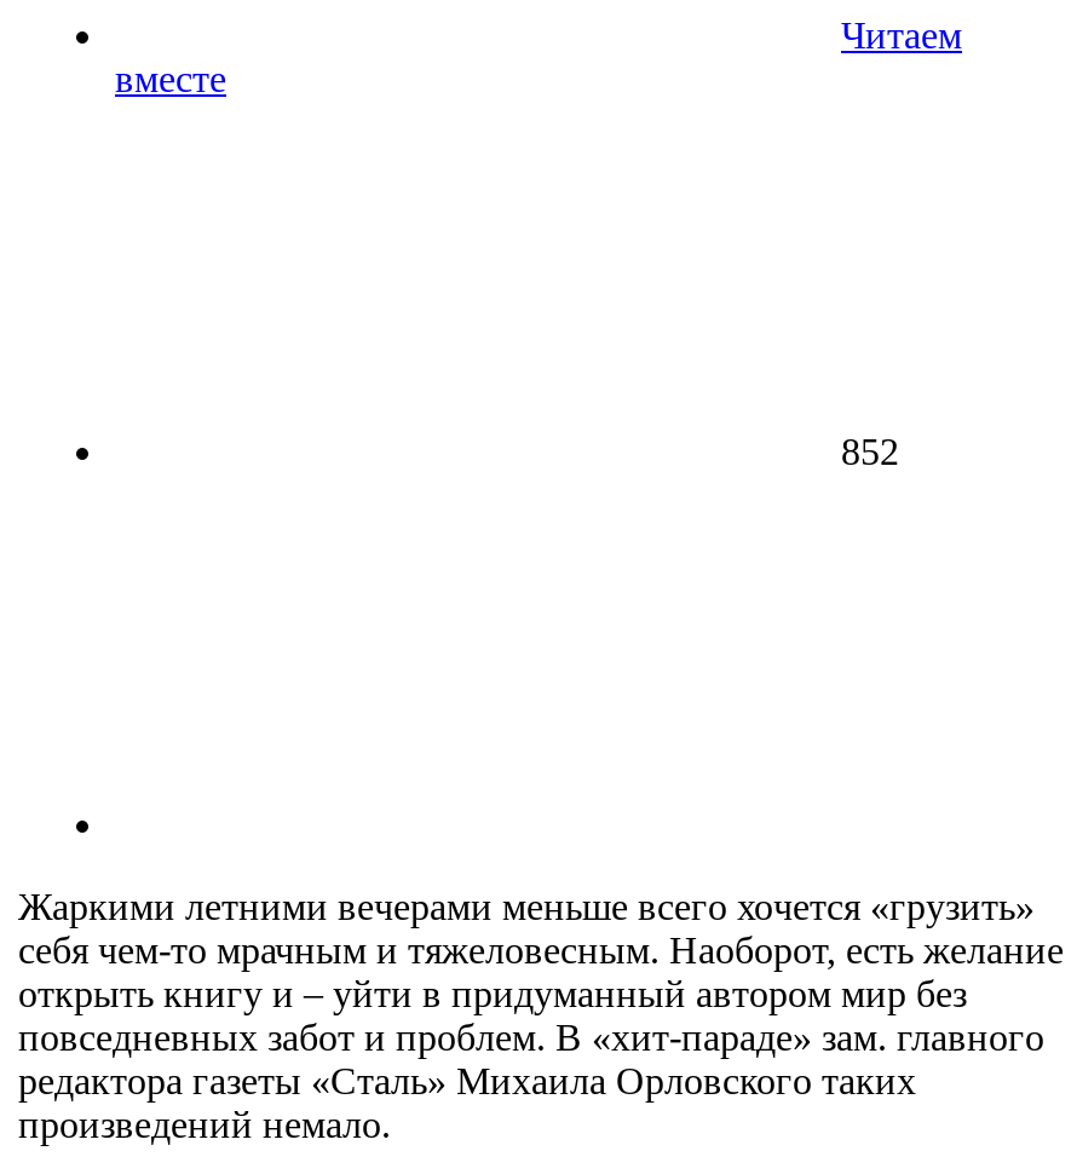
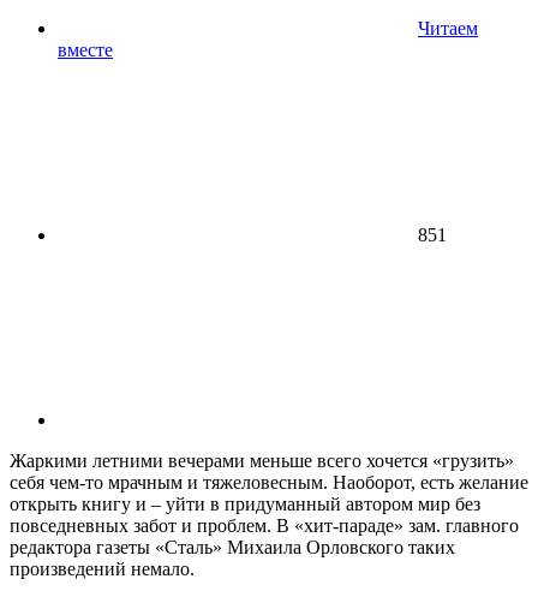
[841,430,899,471] 852 -> [418,224,447,245] 851

